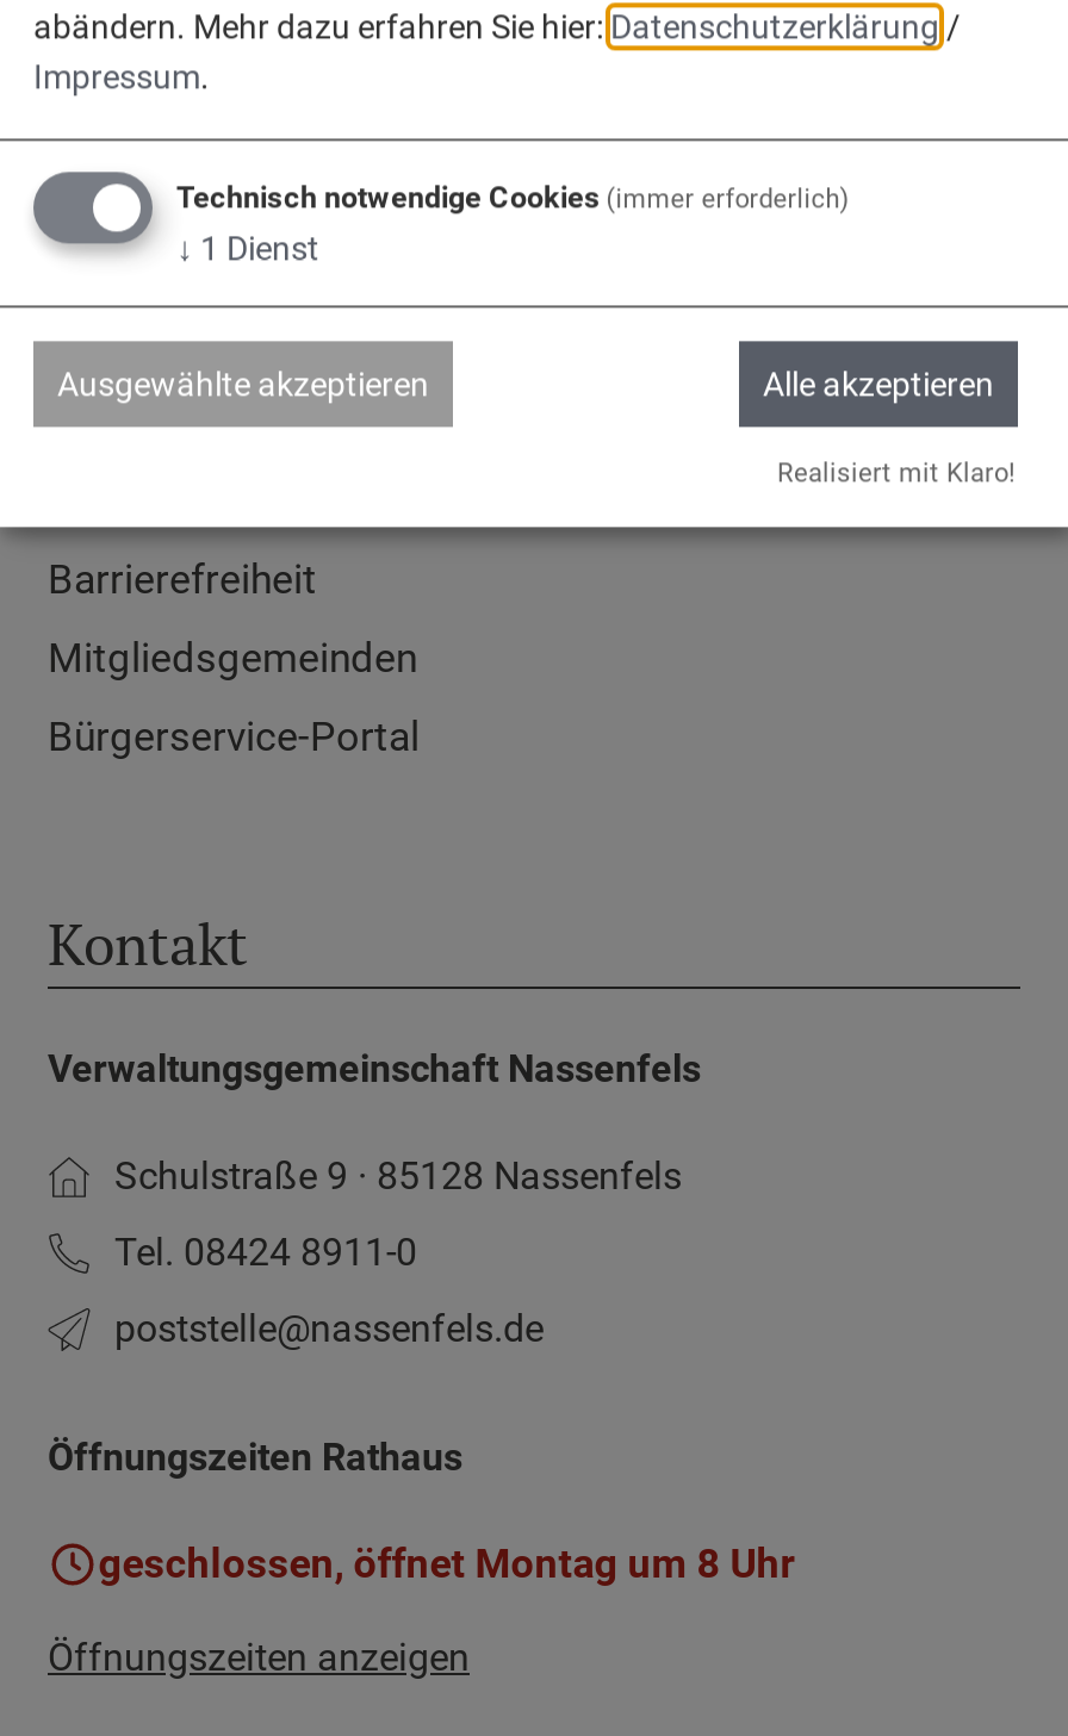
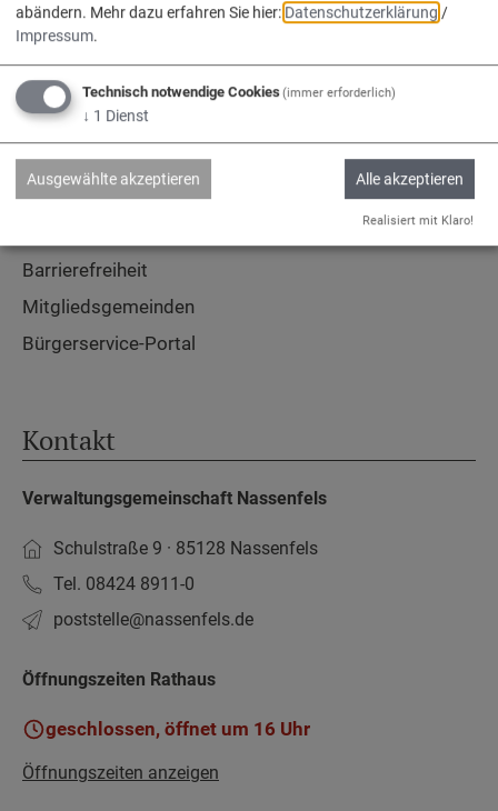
[98,1539,794,1587] geschlossen, öffnet Montag um 8 Uhr -> [46,718,310,740] geschlossen, öffnet um 16 Uhr

